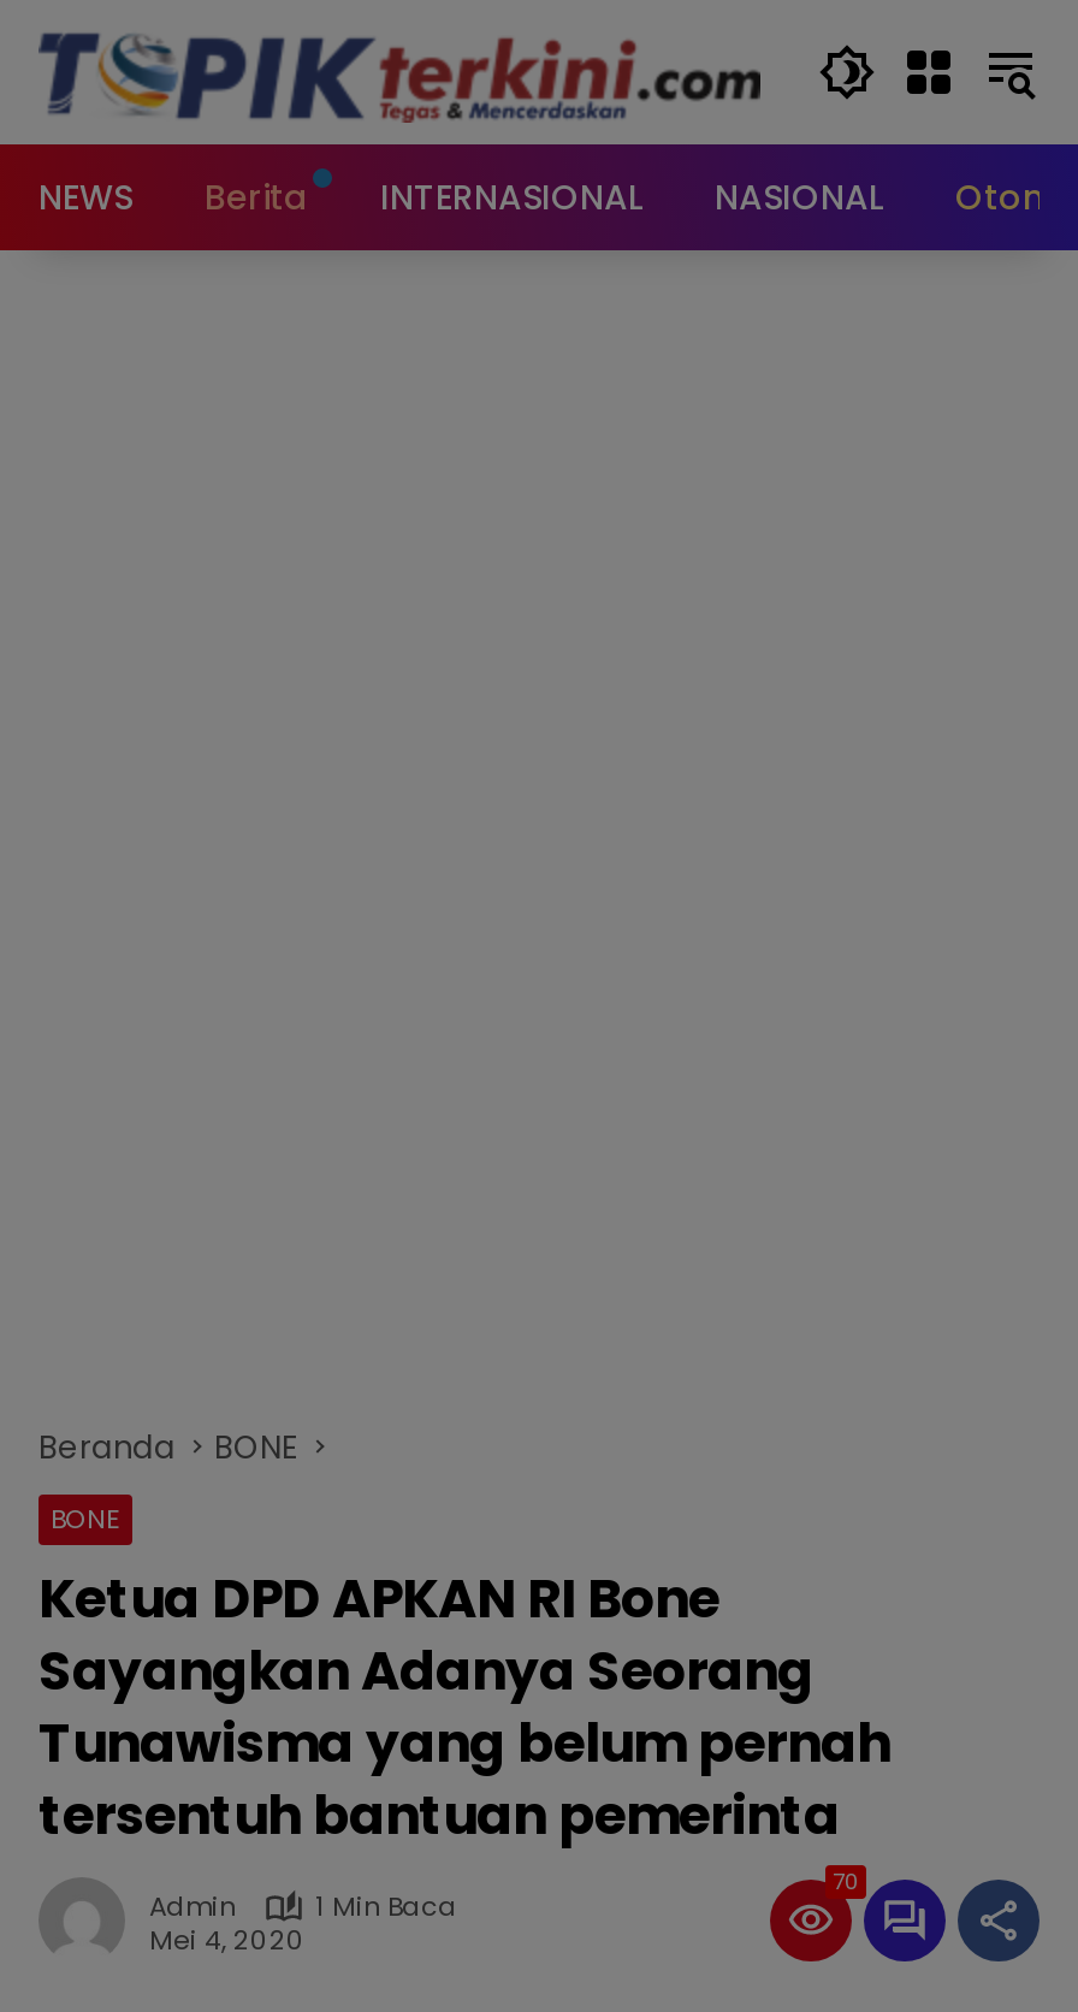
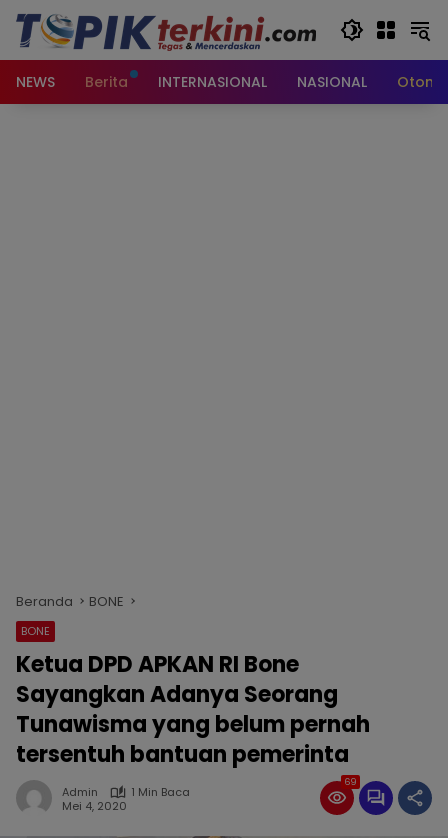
[833,1868,859,1896] 70 -> [344,776,357,788] 69

